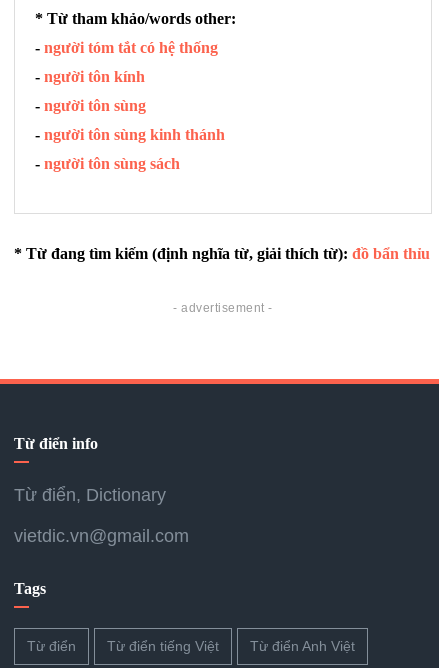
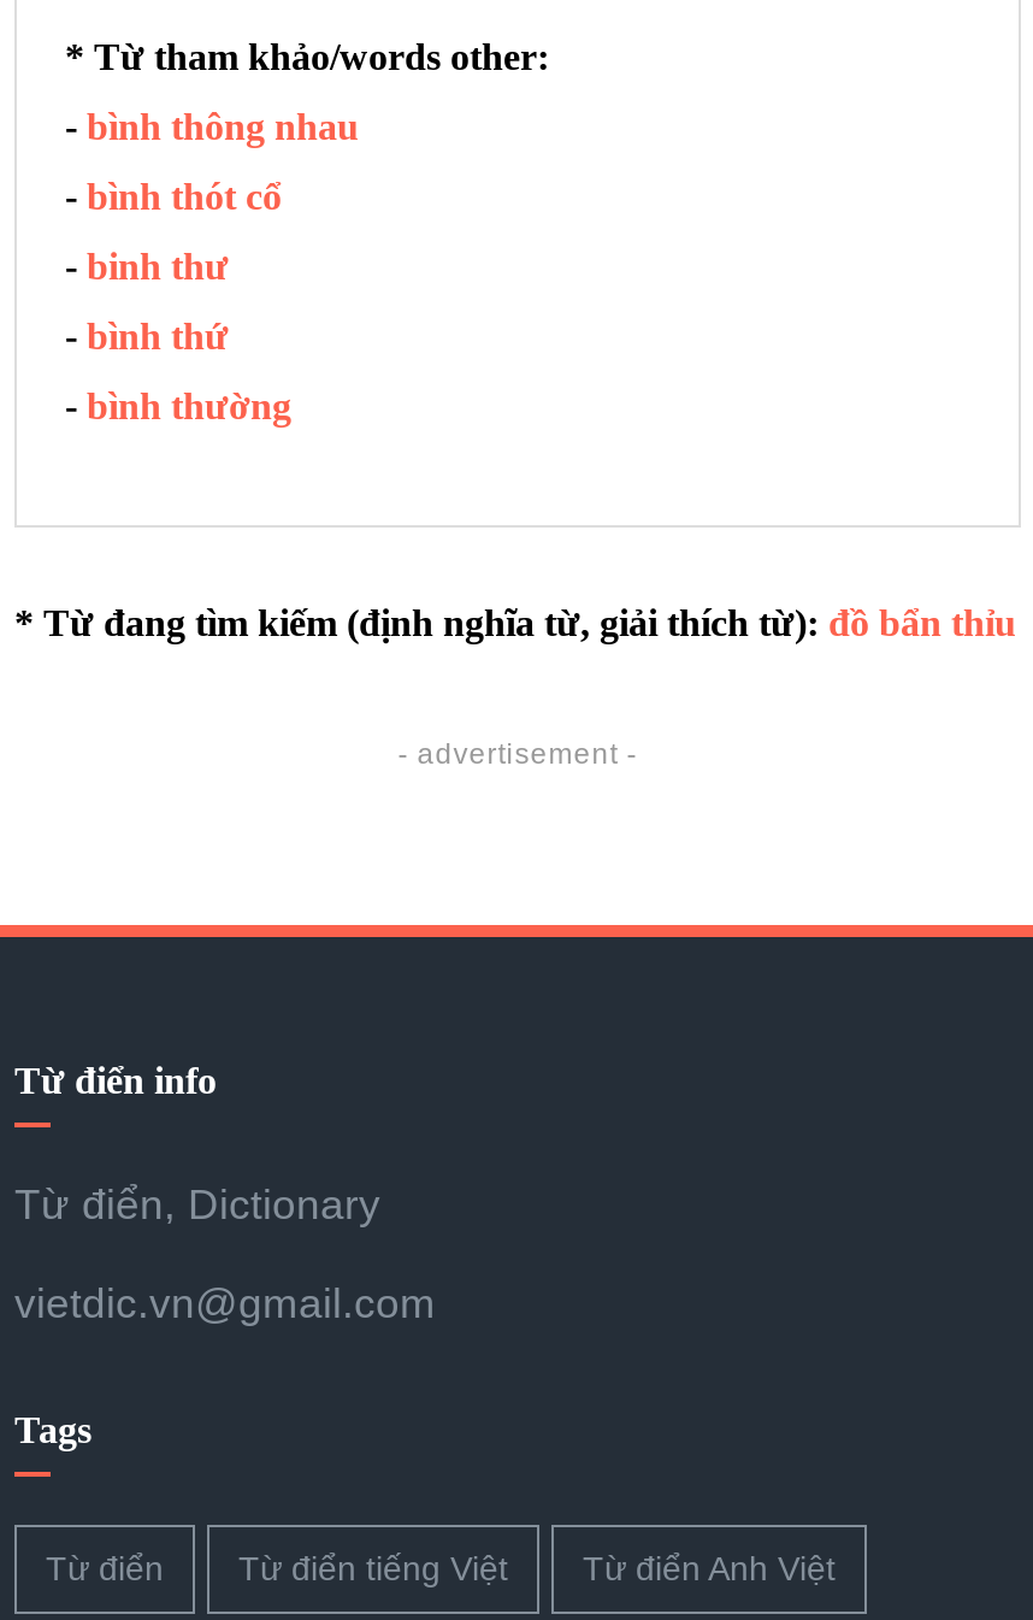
[35,39,218,56] - người tóm tắt có hệ thống -> [65,105,359,146] - bình thông nhau
[35,68,145,85] - người tôn kính -> [65,175,282,216] - bình thót cổ
[35,97,146,114] - người tôn sùng -> [65,245,229,286] - binh thư
[35,126,225,143] - người tôn sùng kinh thánh -> [65,315,229,356] - bình thứ
[35,155,180,172] - người tôn sùng sách -> [65,385,291,426] - bình thường

